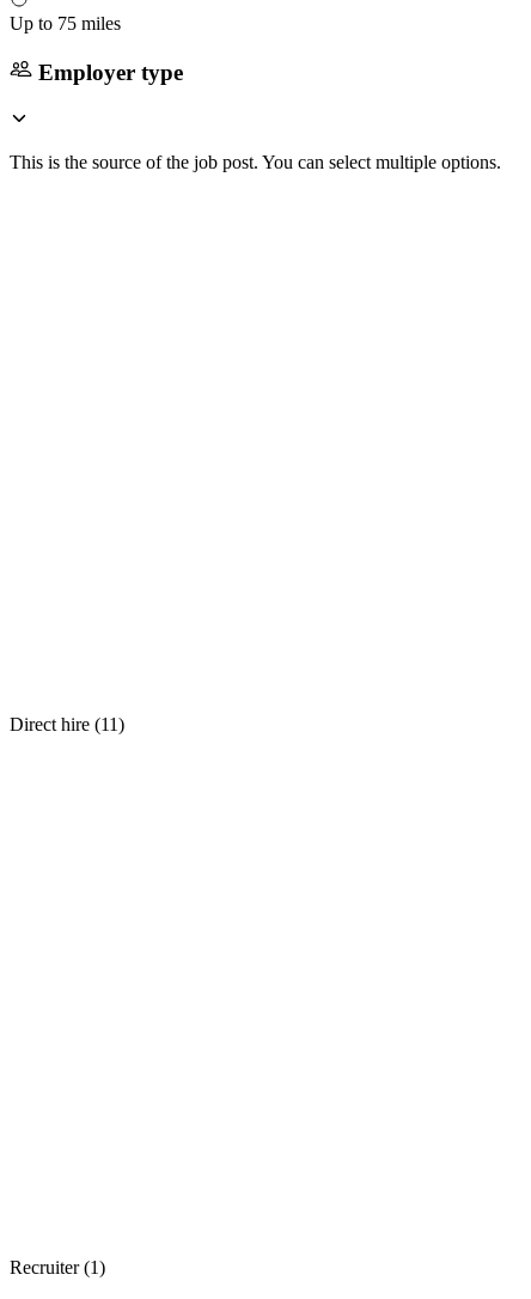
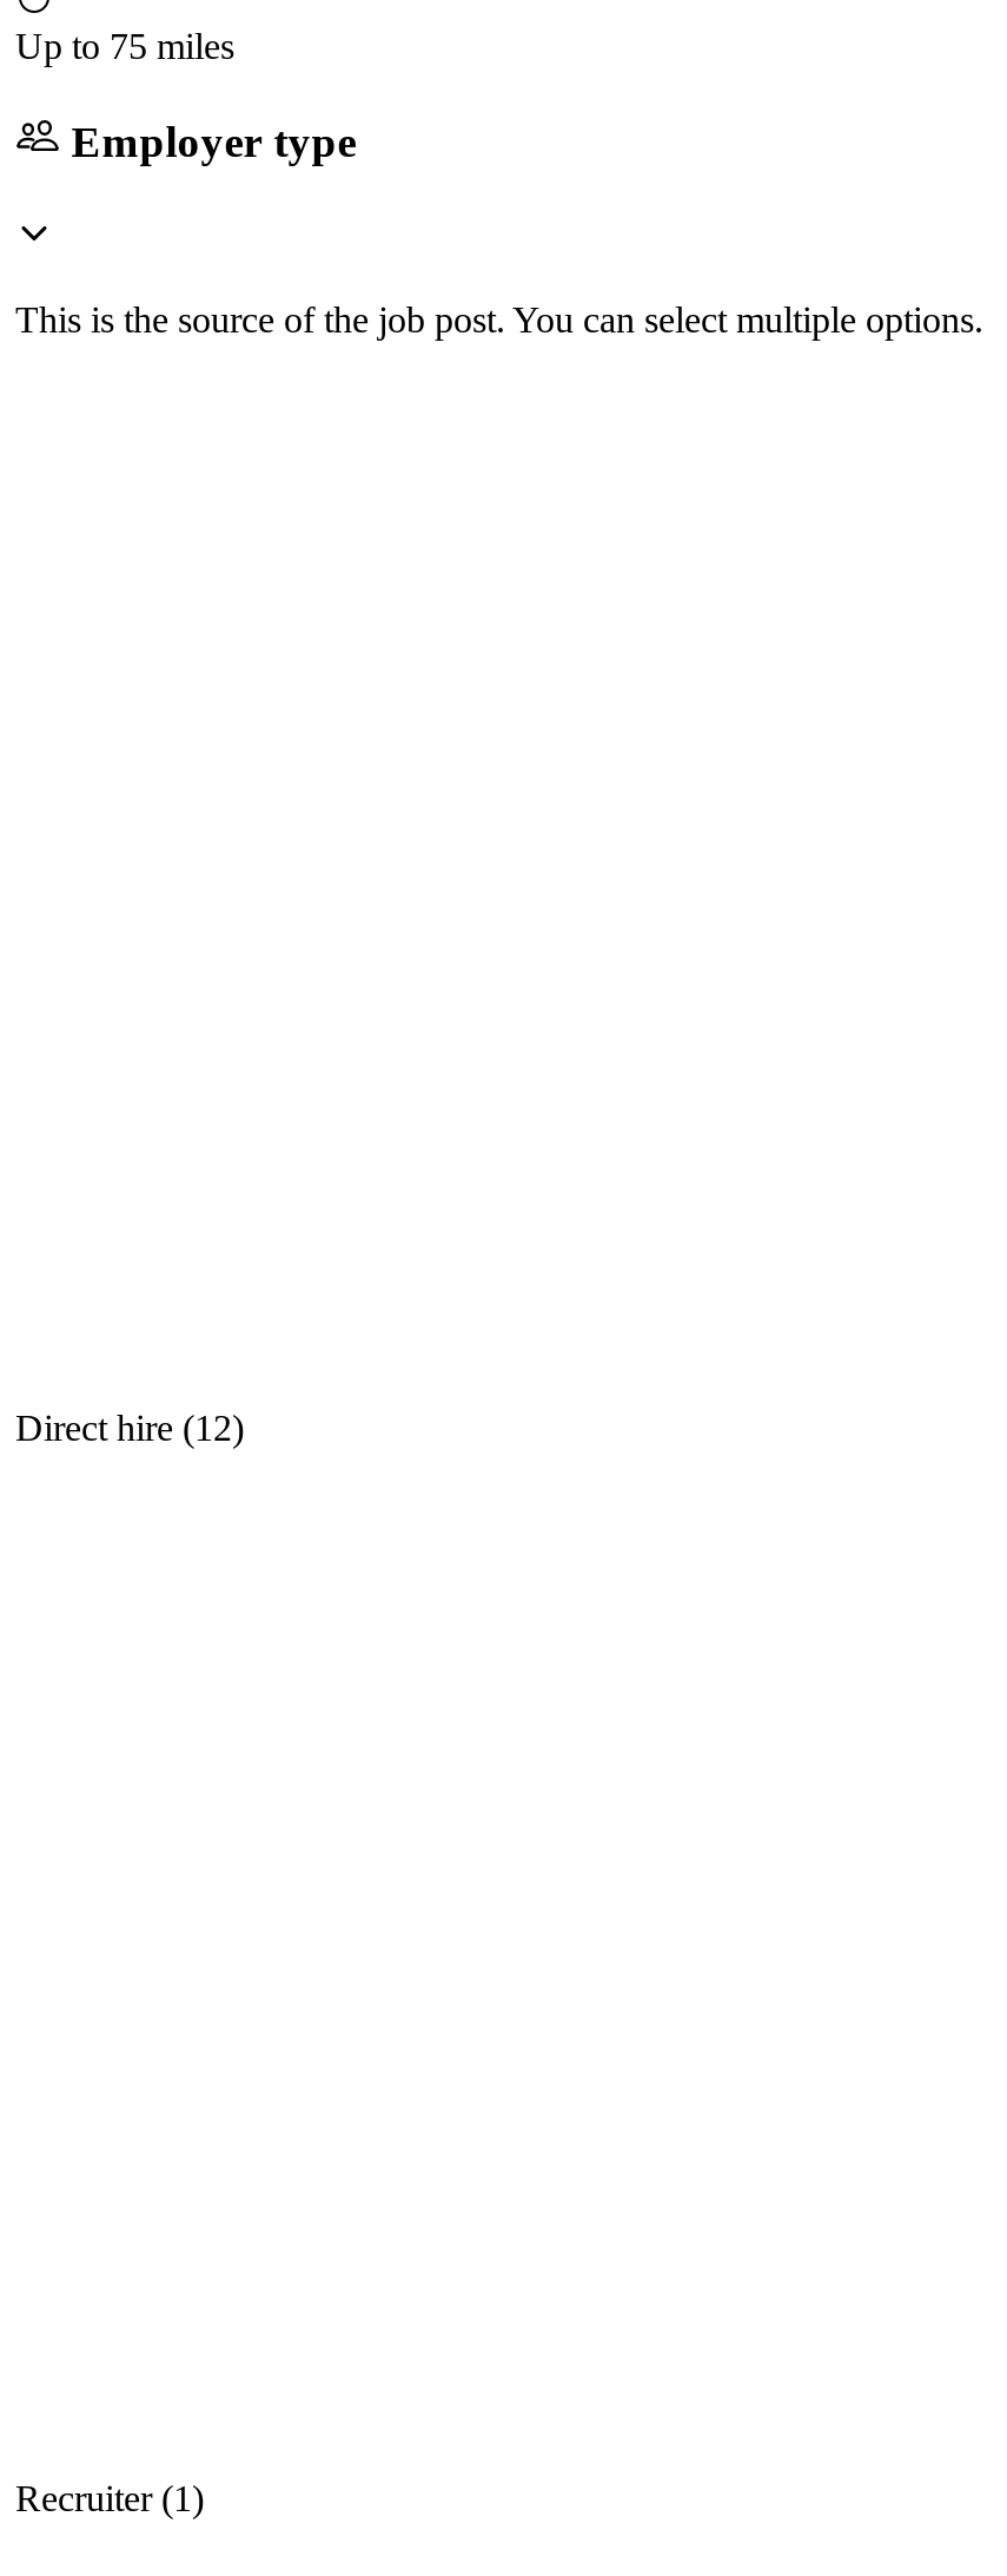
[10,714,124,734] Direct hire (11) -> [15,1407,244,1447] Direct hire (12)

